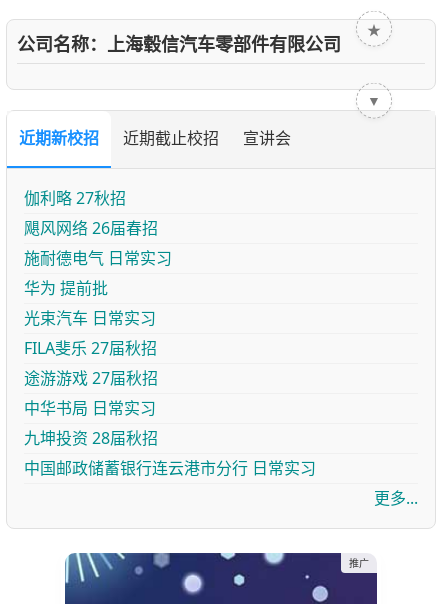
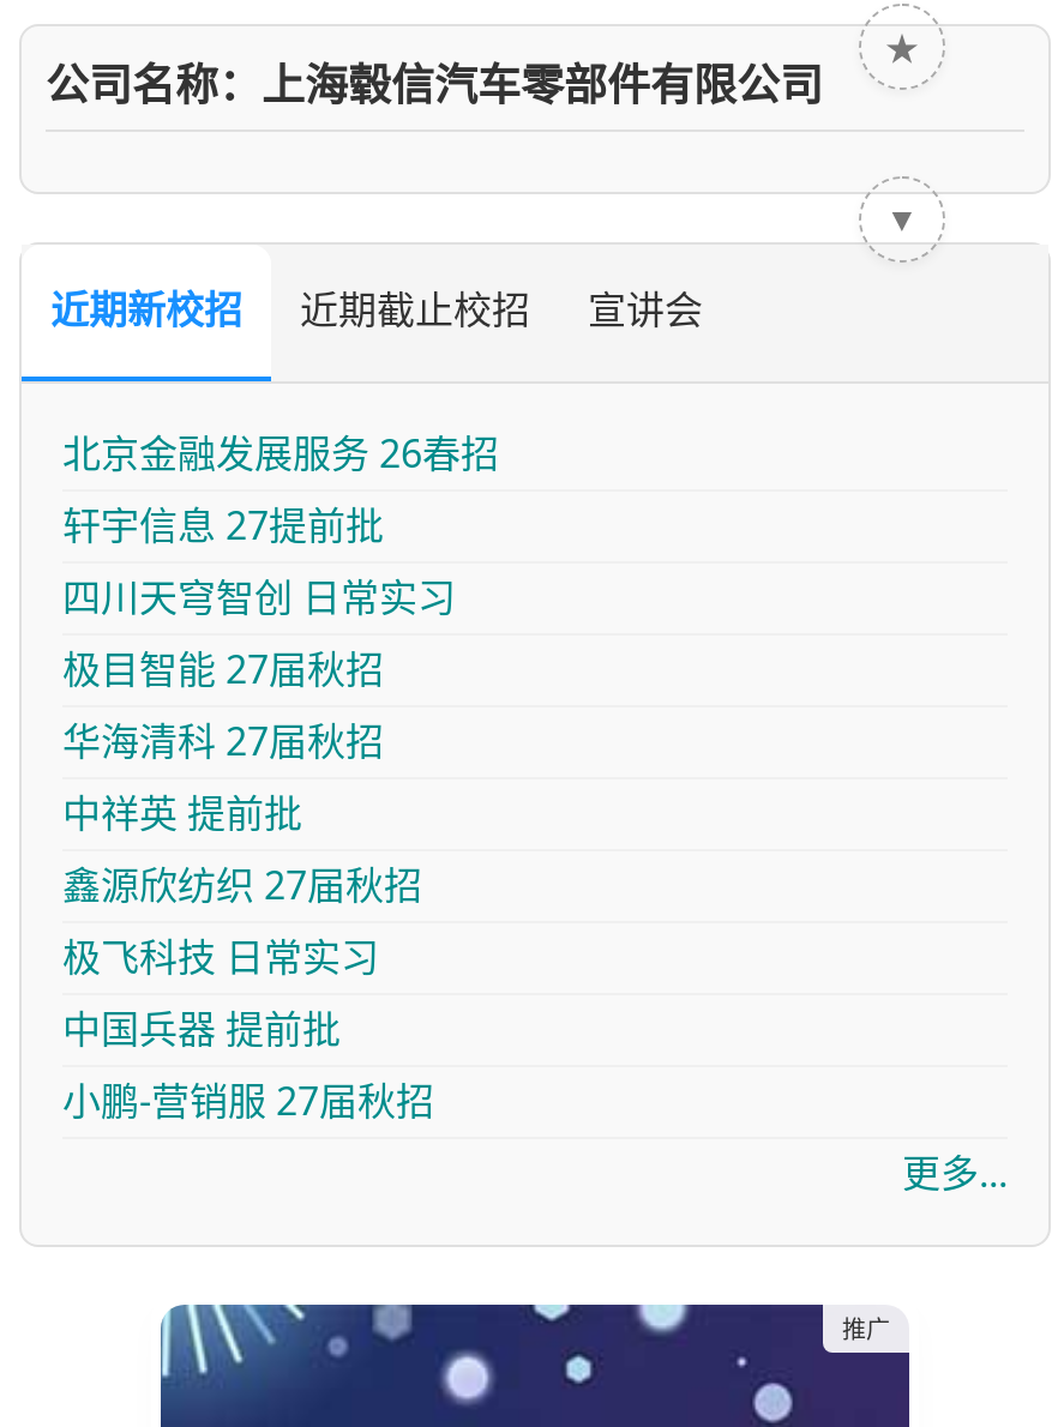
[24,187,316,479] 伽利略 27秋招 | 飓风网络 26届春招 | 施耐德电气 日常实习 | 华为 提前批 | 光束汽车 日常实习 | FILA斐乐 27届秋招 | 途游游戏 27届秋招 | 中华书局 日常实习 | 九坤投资 28届秋招 | 中国邮政储蓄银行连云港市分行 日常实习 -> [62,427,499,1128] 北京金融发展服务 26春招 | 轩宇信息 27提前批 | 四川天穹智创 日常实习 | 极目智能 27届秋招 | 华海清科 27届秋招 | 中祥英 提前批 | 鑫源欣纺织 27届秋招 | 极飞科技 日常实习 | 中国兵器 提前批 | 小鹏-营销服 27届秋招

